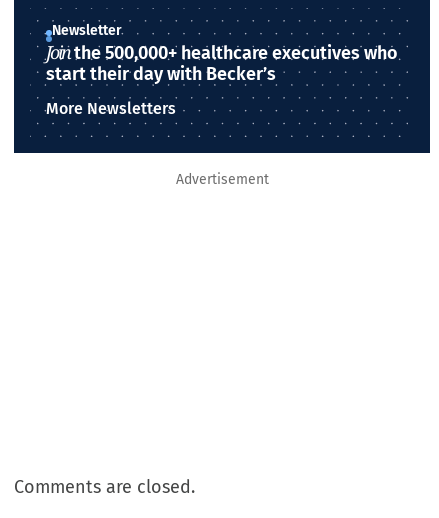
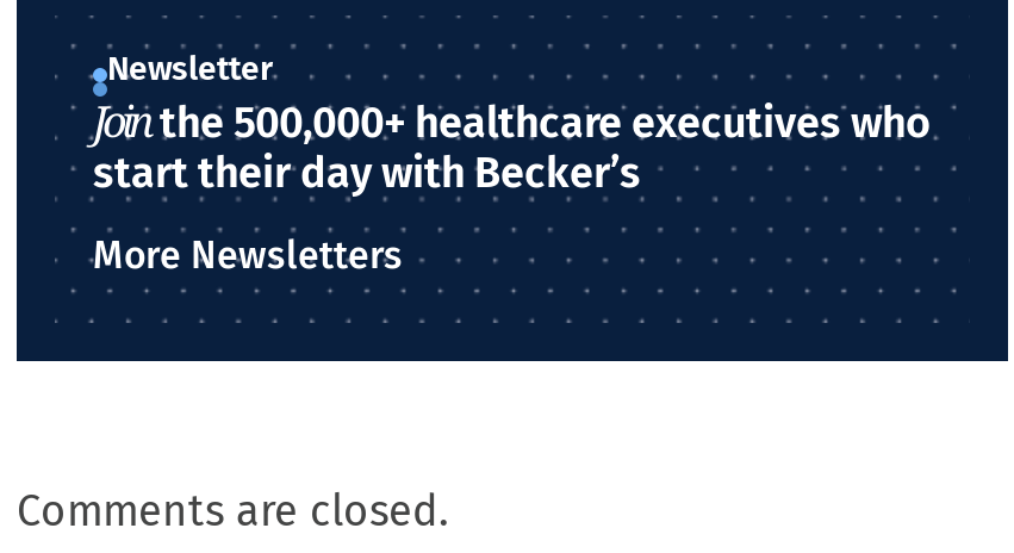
[175,171,268,188] Advertisement -> none

